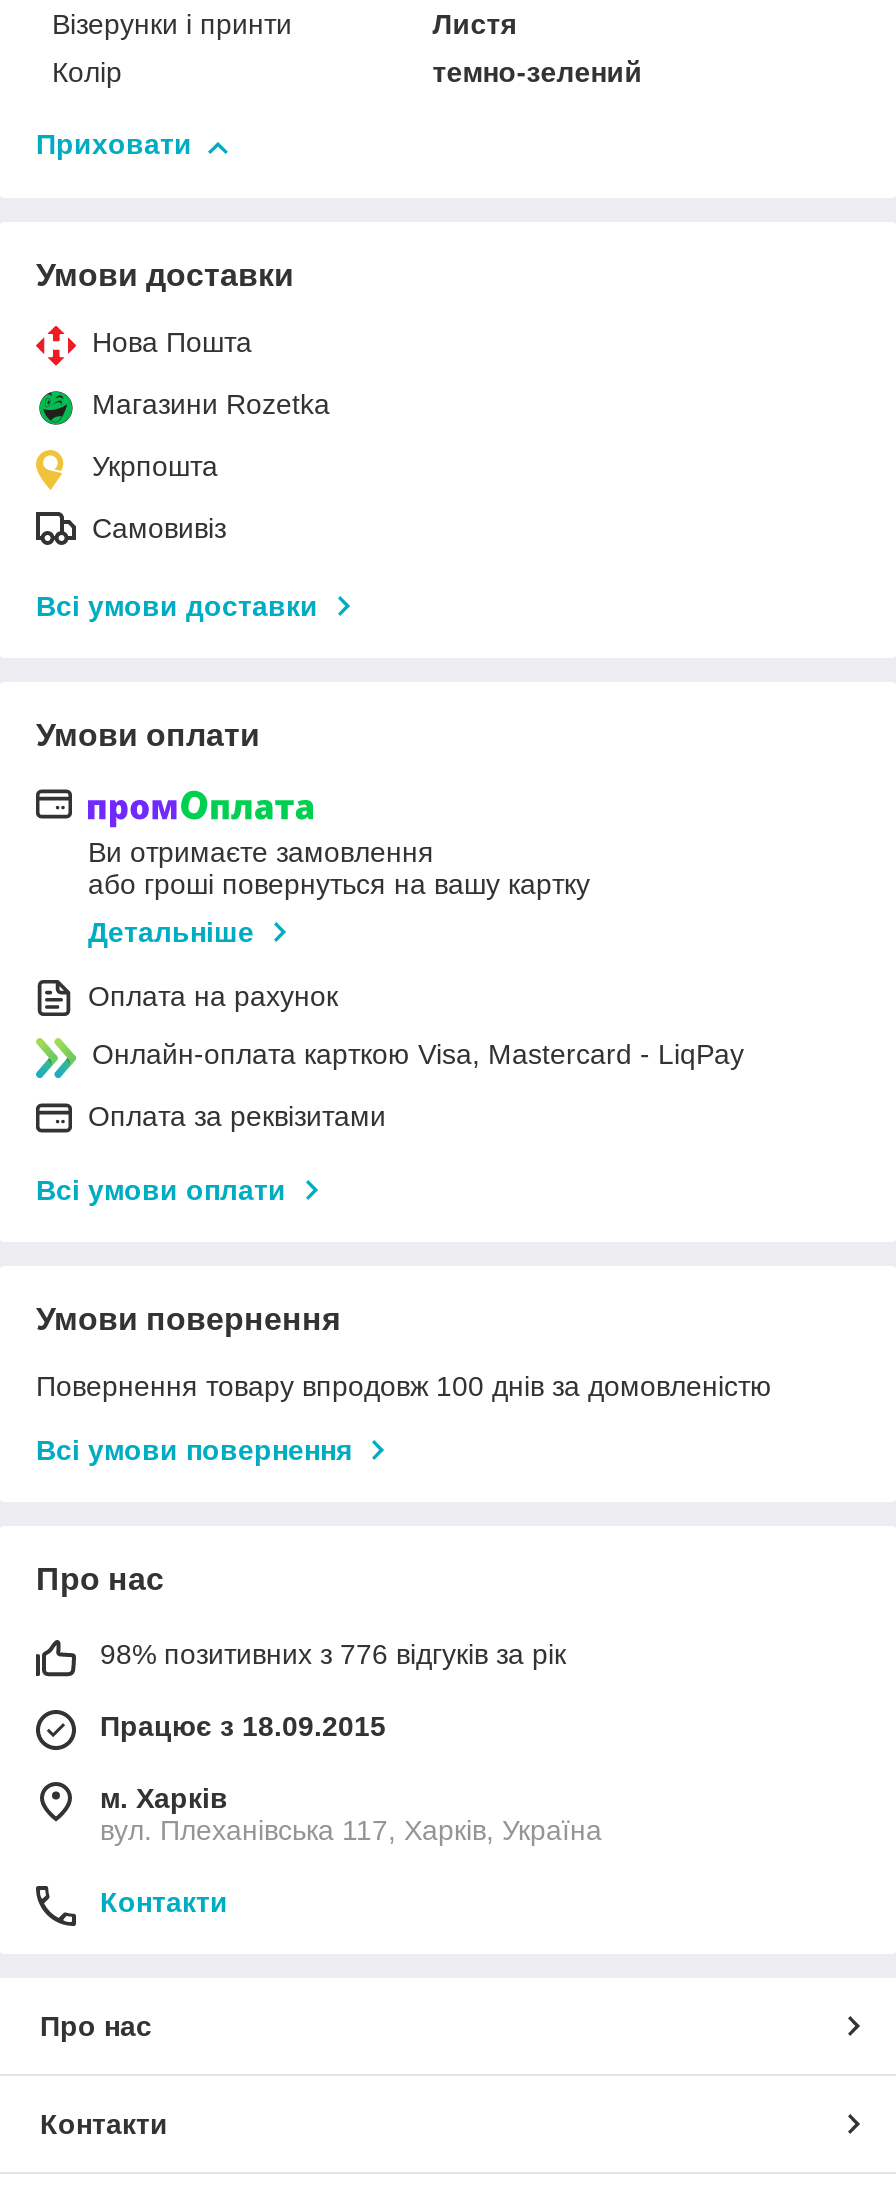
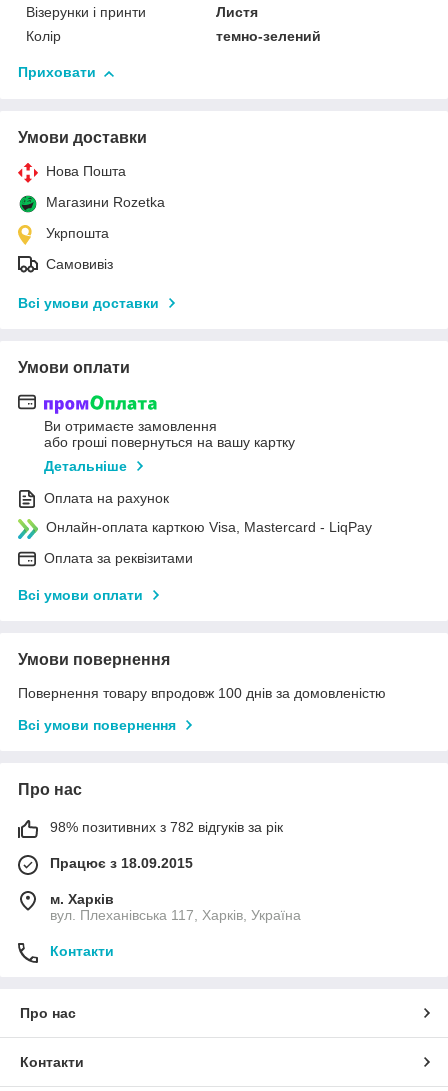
[100,1638,566,1670] 98% позитивних з 776 відгуків за рік -> [50,819,283,835] 98% позитивних з 782 відгуків за рік

